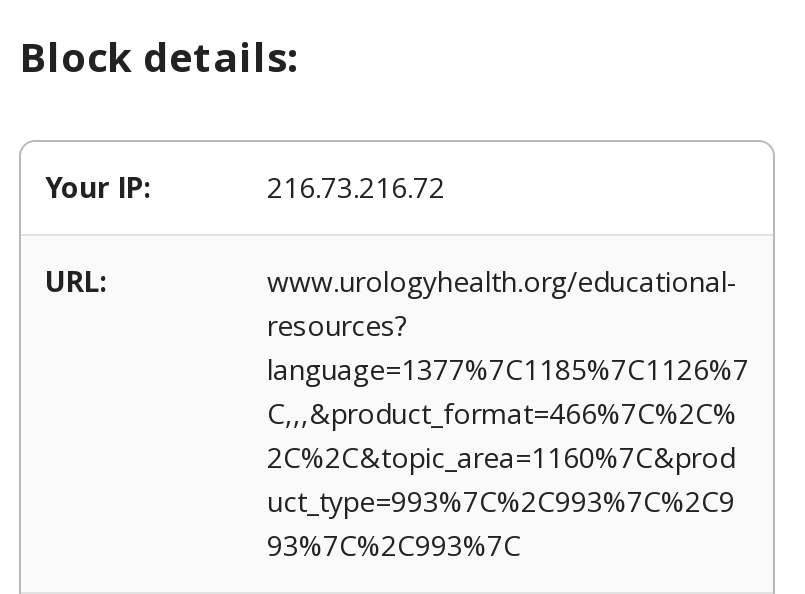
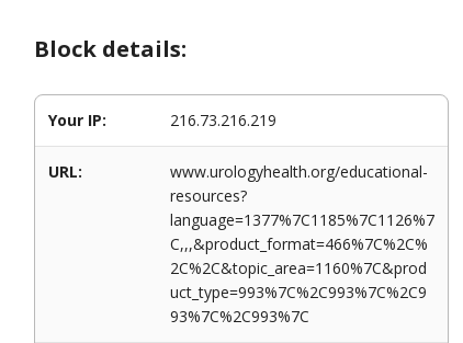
[267,168,445,206] 216.73.216.72 -> [170,110,276,130] 216.73.216.219

